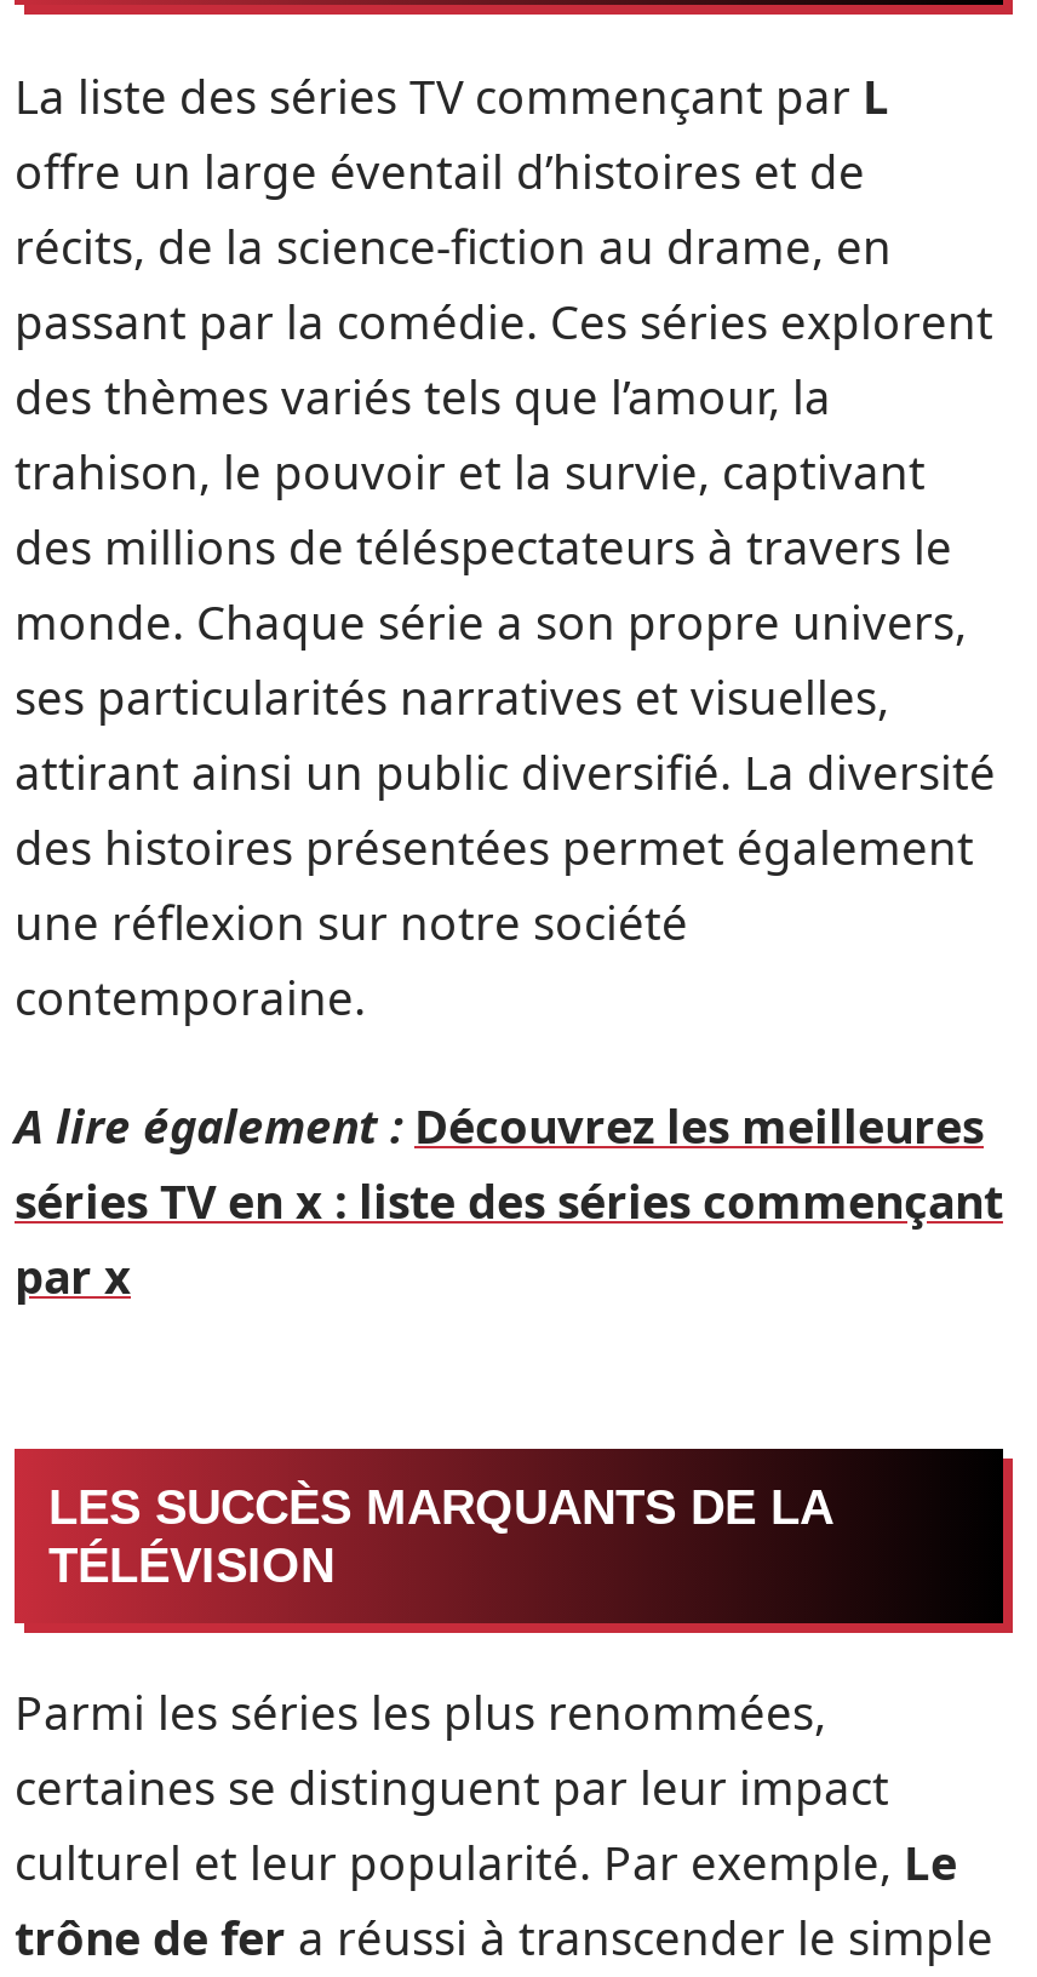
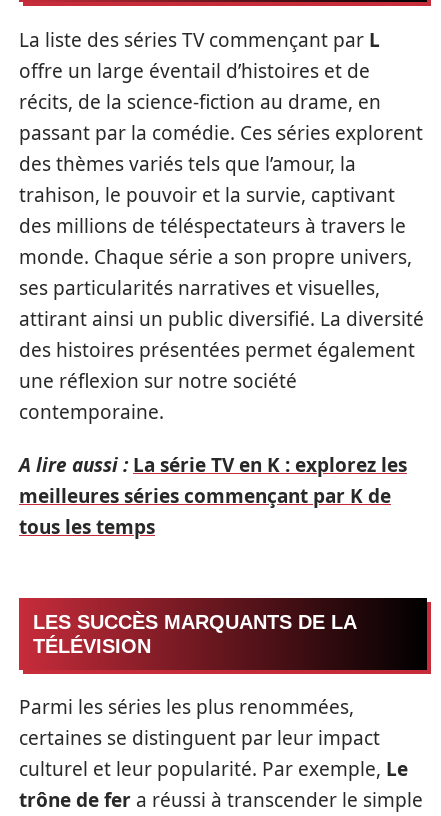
[15,1095,1003,1308] A lire également : Découvrez les meilleures | séries TV en x : liste des séries commençant | par x -> [19,452,407,540] A lire aussi : La série TV en K : explorez les | meilleures séries commençant par K de | tous les temps

